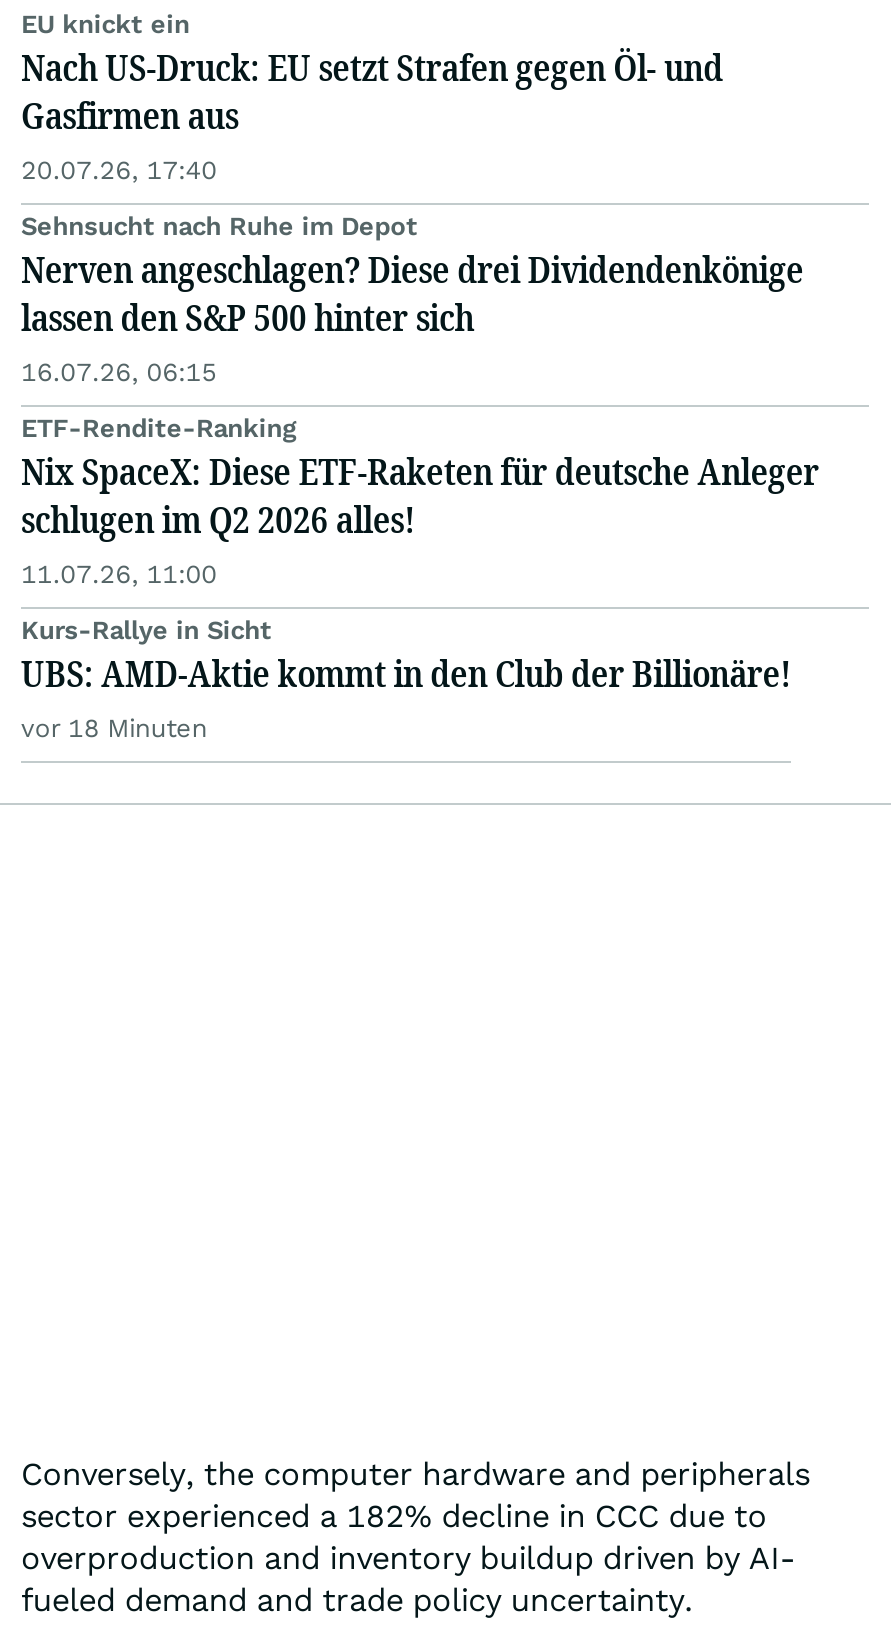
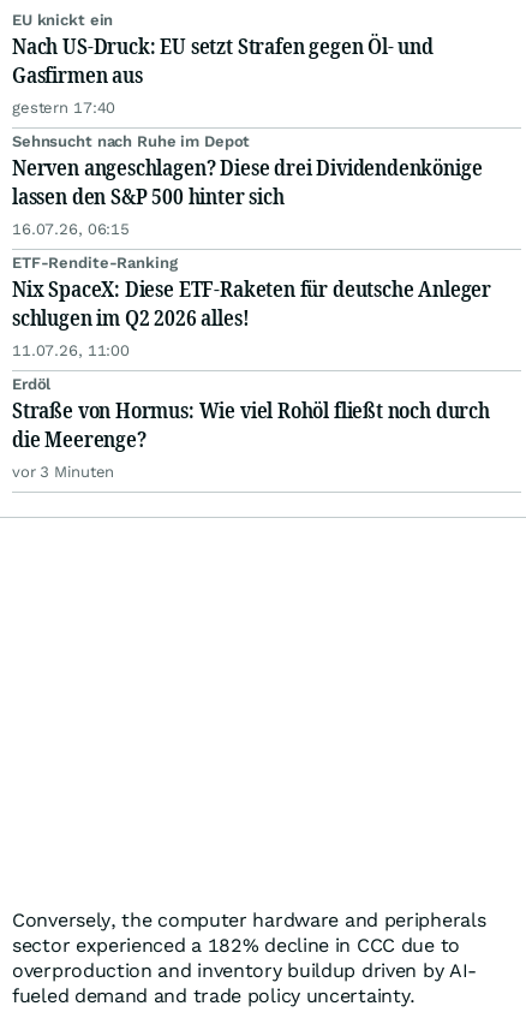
[21,155,217,185] 20.07.26, 17:40 -> [12,99,116,117] gestern 17:40
[21,615,792,743] Kurs-Rallye in Sicht | UBS: AMD-Aktie kommt in den Club der Billionäre! | vor 18 Minuten -> [12,375,490,481] Erdöl | Straße von Hormus: Wie viel Rohöl fließt noch durch | die Meerenge? | vor 3 Minuten

